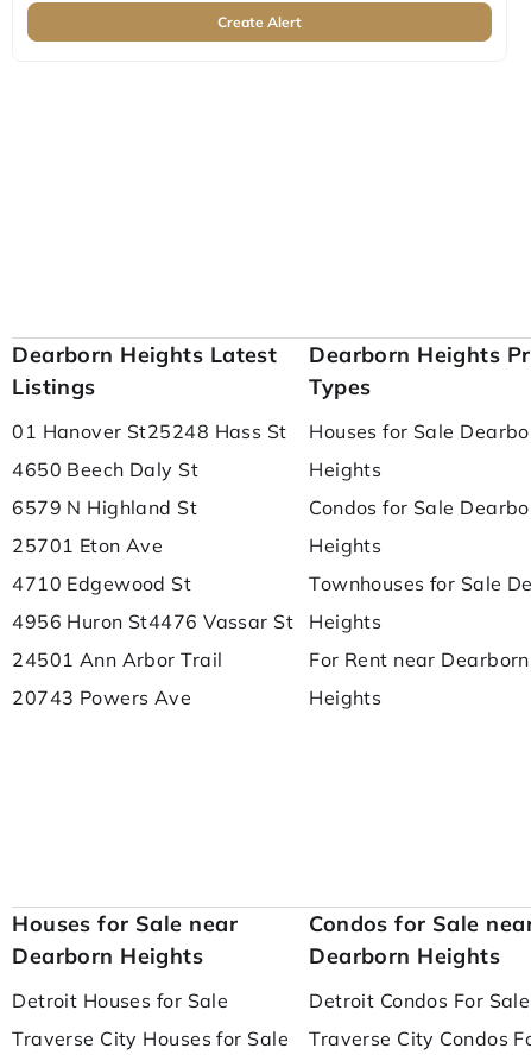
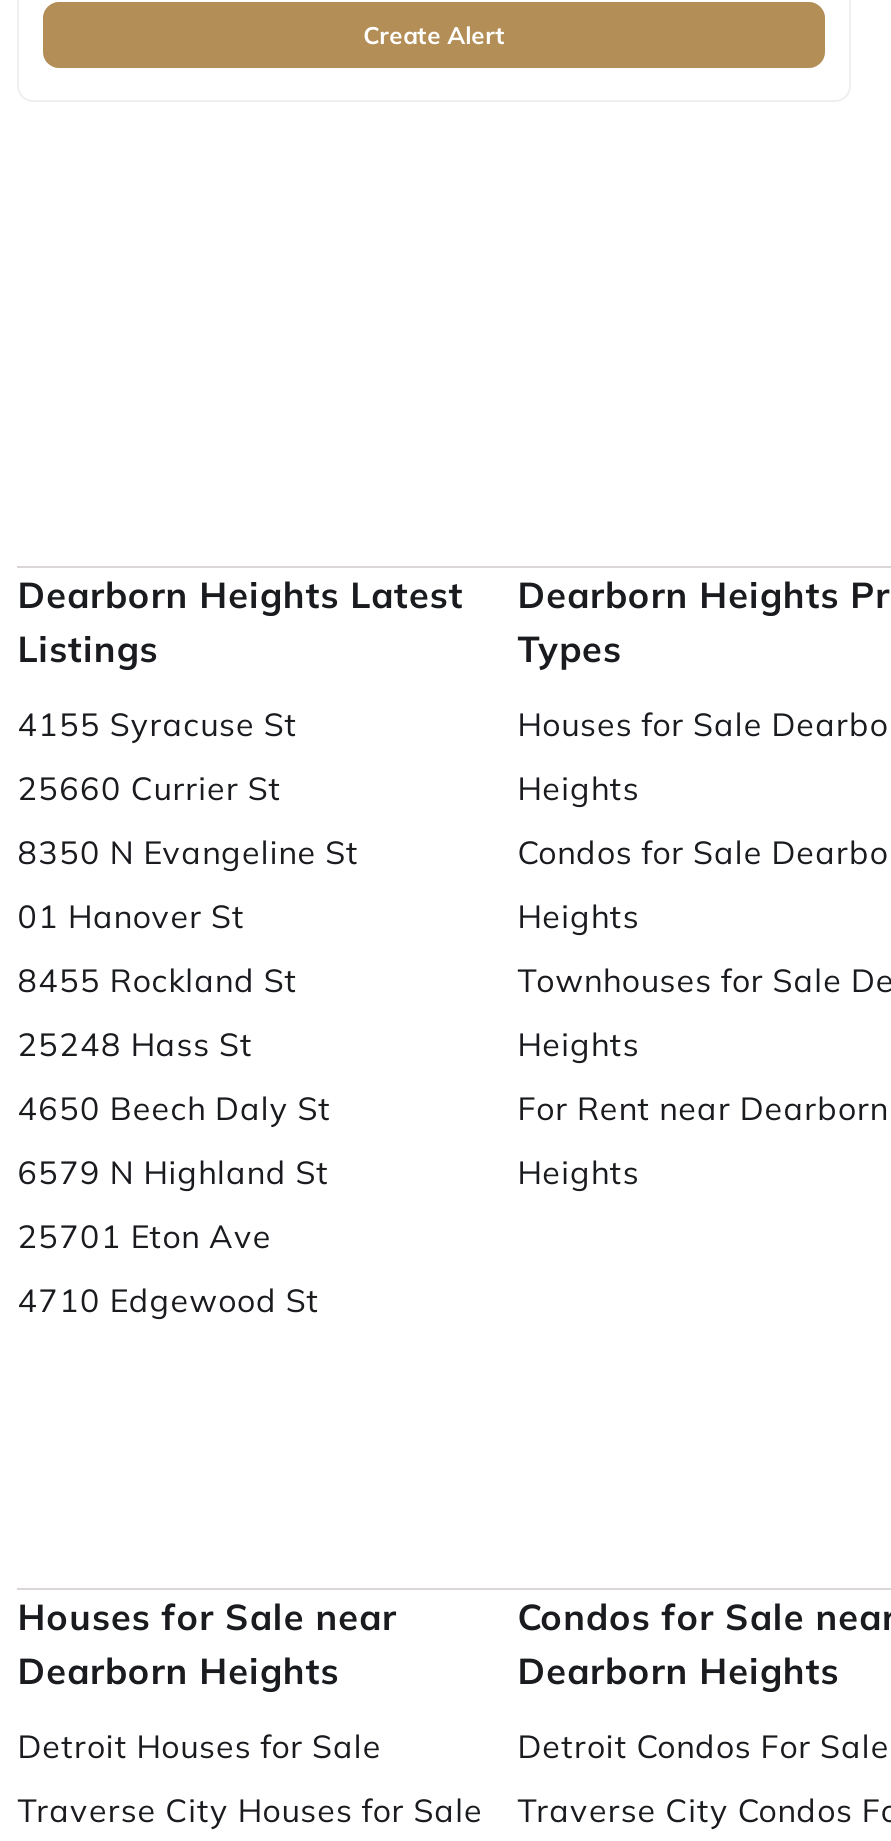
[12,420,287,443] 01 Hanover St25248 Hass St -> [17,704,359,1064] 4155 Syracuse St | 25660 Currier St | 8350 N Evangeline St | 01 Hanover St | 8455 Rockland St | 25248 Hass St
moved [12,458,199,595] -> [17,1088,331,1320]: 4650 Beech Daly St | 6579 N Highland St | 25701 Eton Ave | 4710 Edgewood St
[12,610,294,710] 4956 Huron St4476 Vassar St | 24501 Ann Arbor Trail | 20743 Powers Ave -> none

